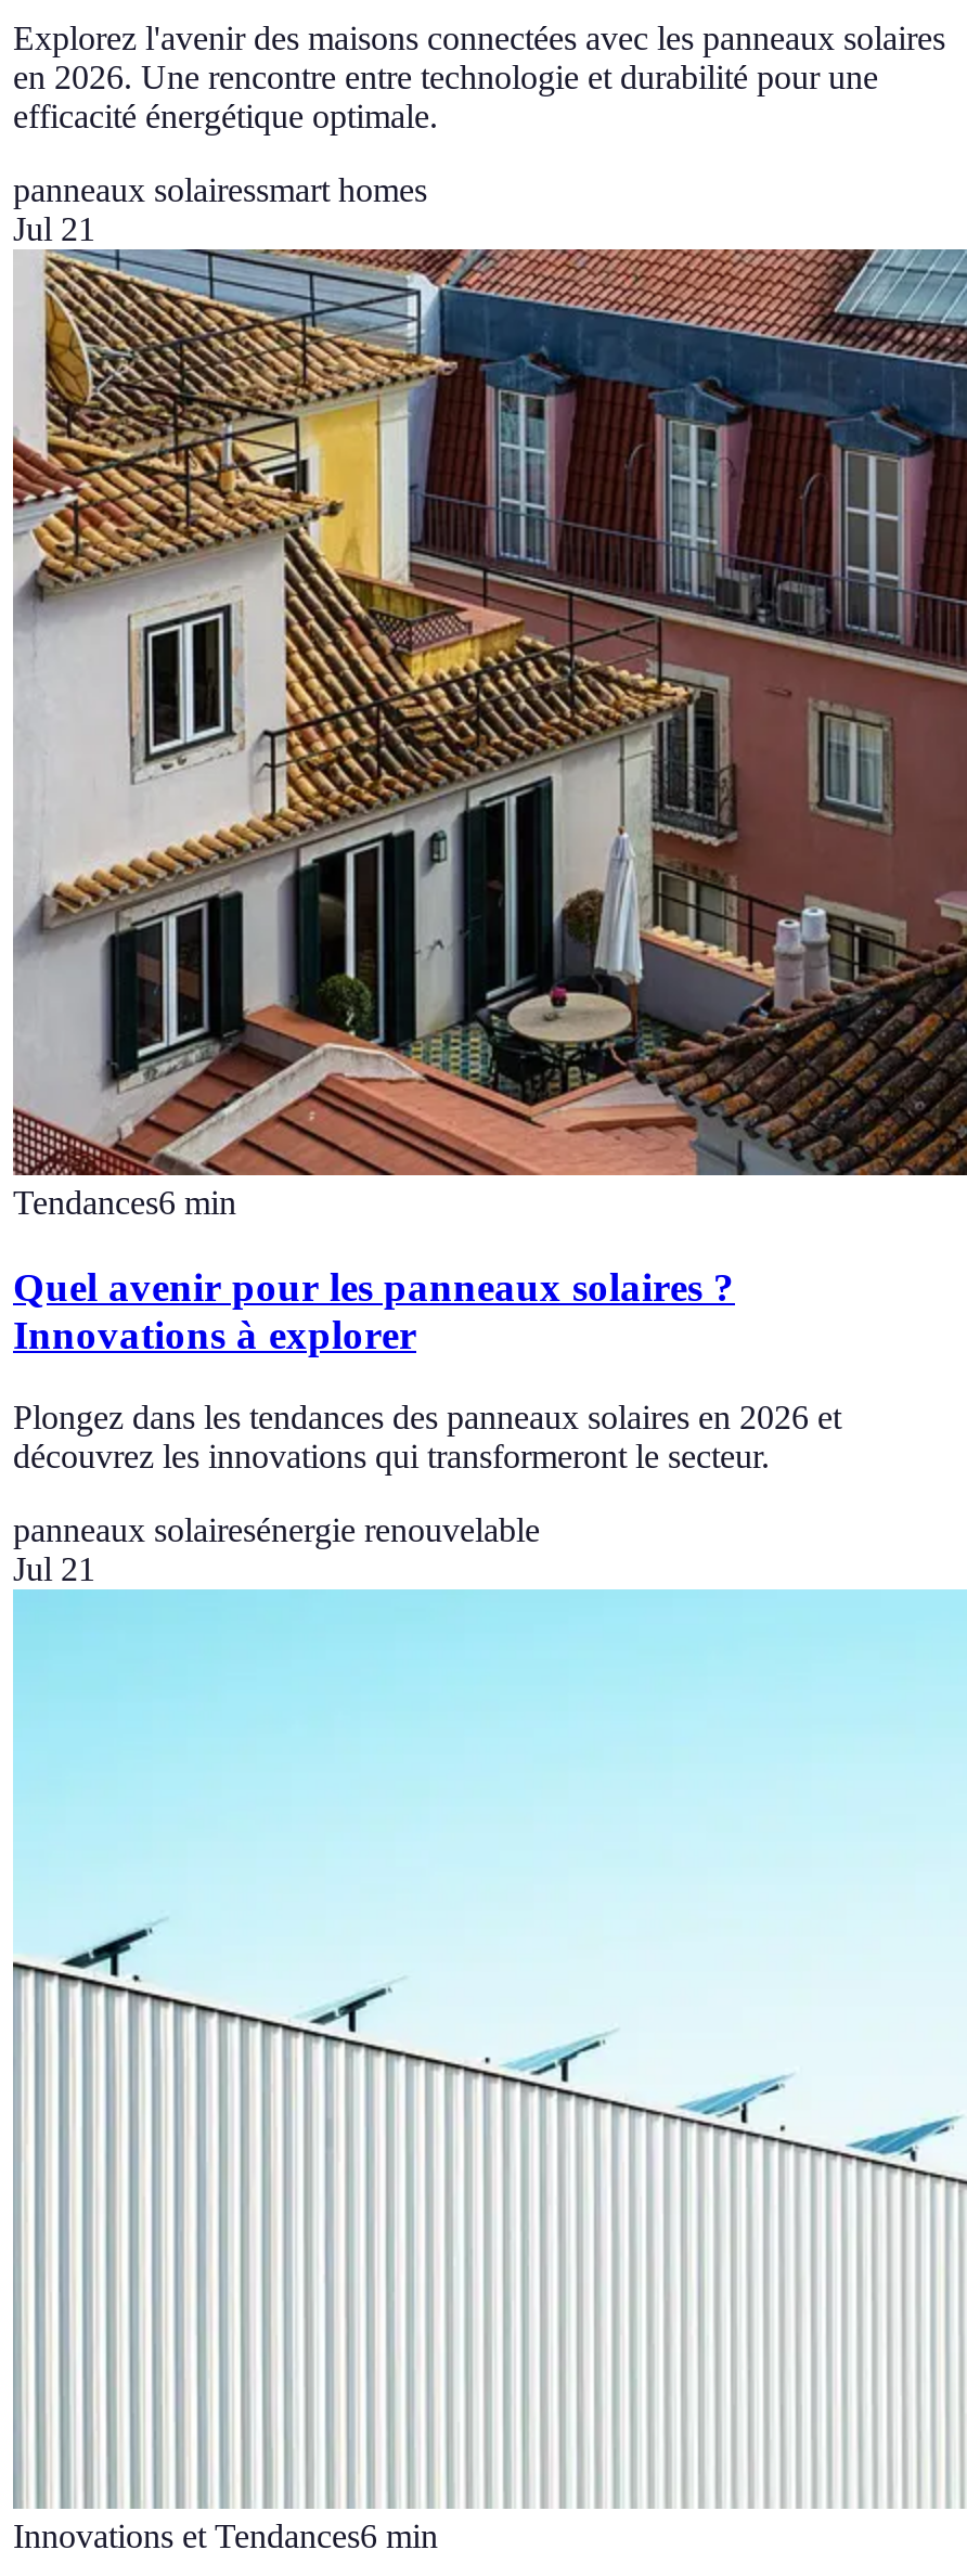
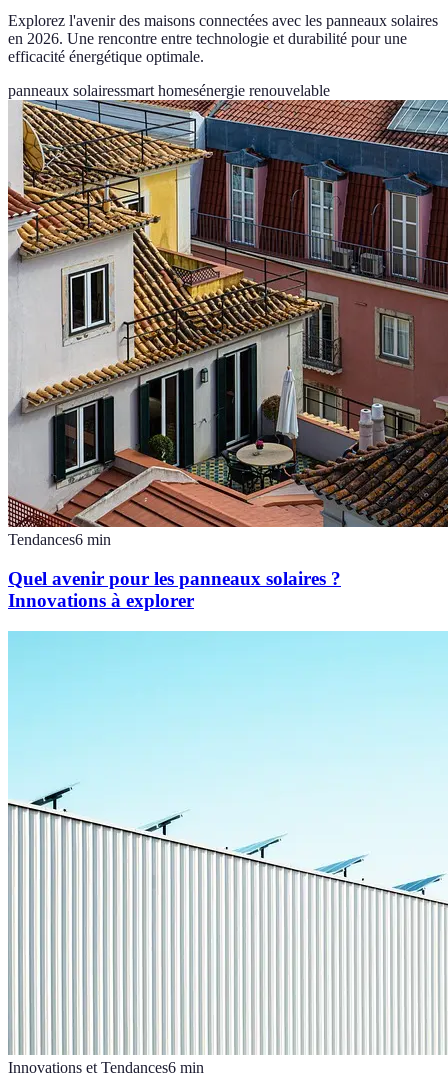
[13,170,427,246] panneaux solairessmart homes | Jul 21 -> [8,82,330,99] panneaux solairessmart homesénergie renouvelable
[13,1399,841,1587] Plongez dans les tendances des panneaux solaires en 2026 et | découvrez les innovations qui transformeront le secteur. | panneaux solairesénergie renouvelable | Jul 21 -> none

